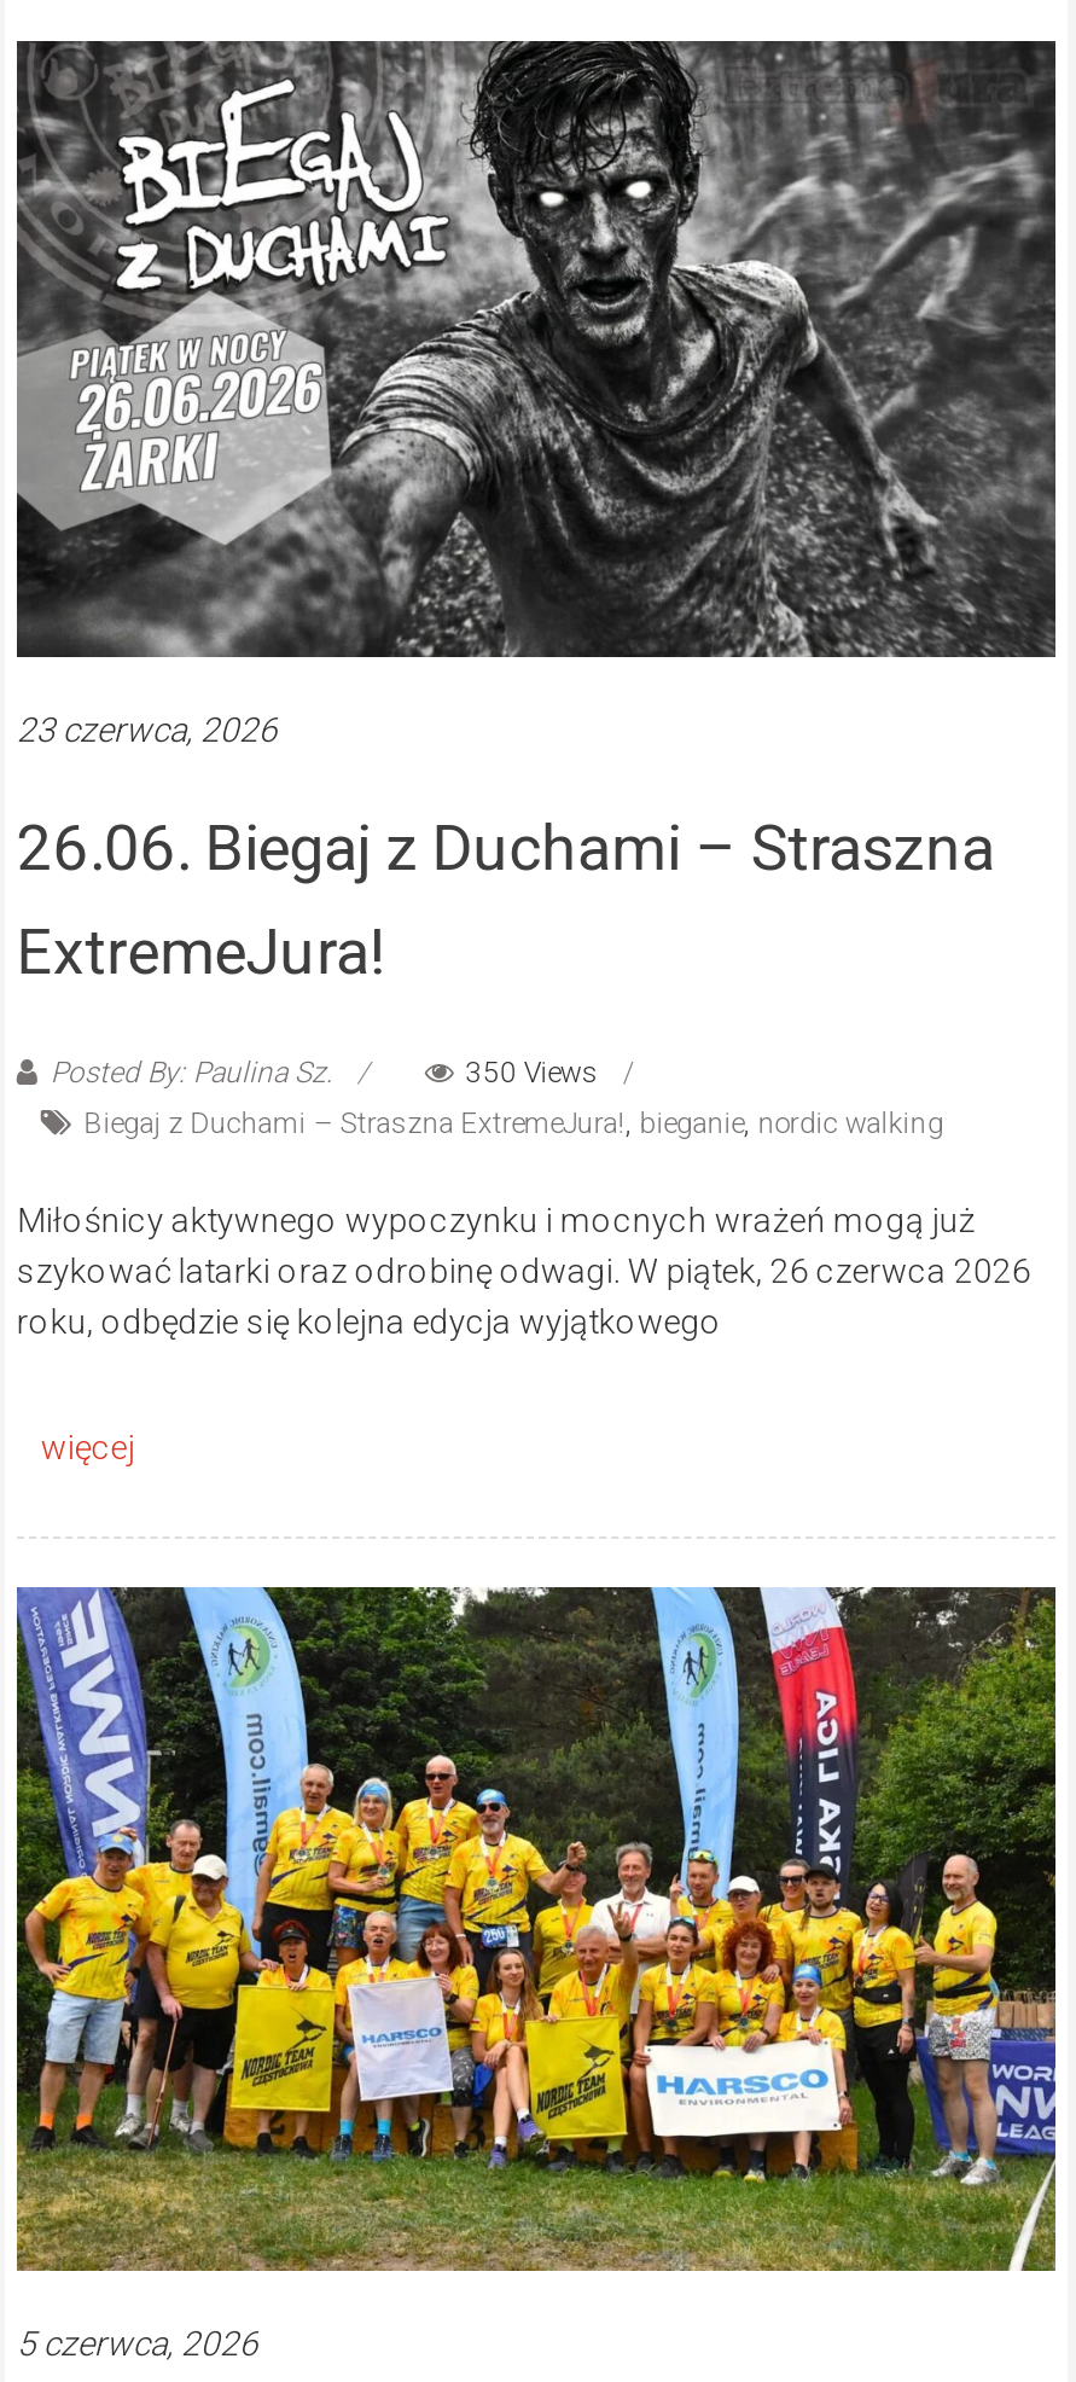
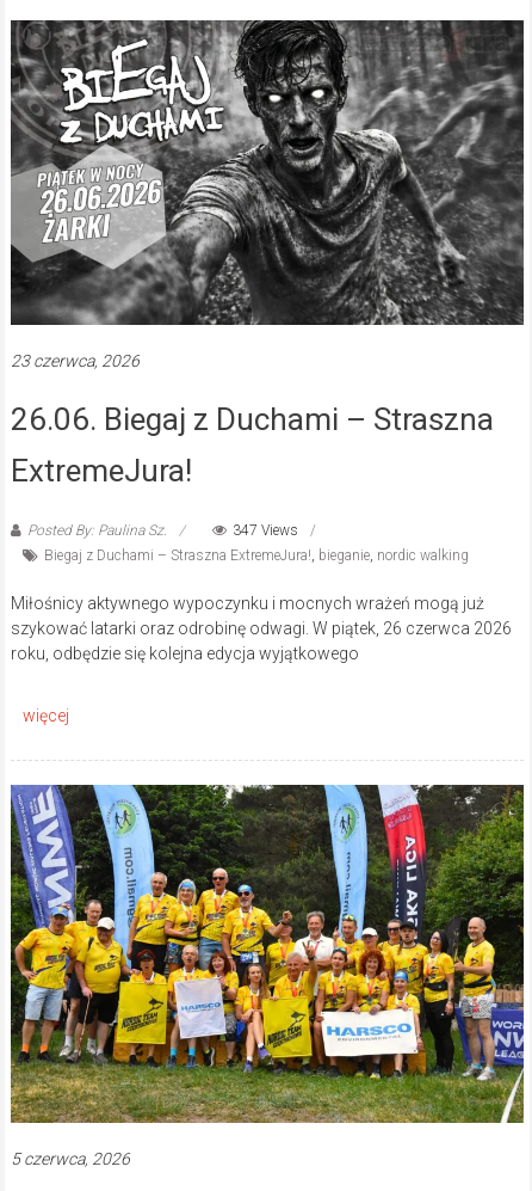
[466,1057,599,1091] 350 Views -> [232,523,298,539] 347 Views

